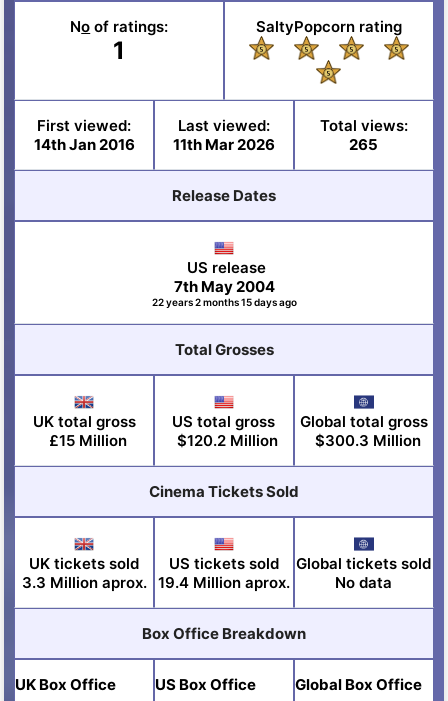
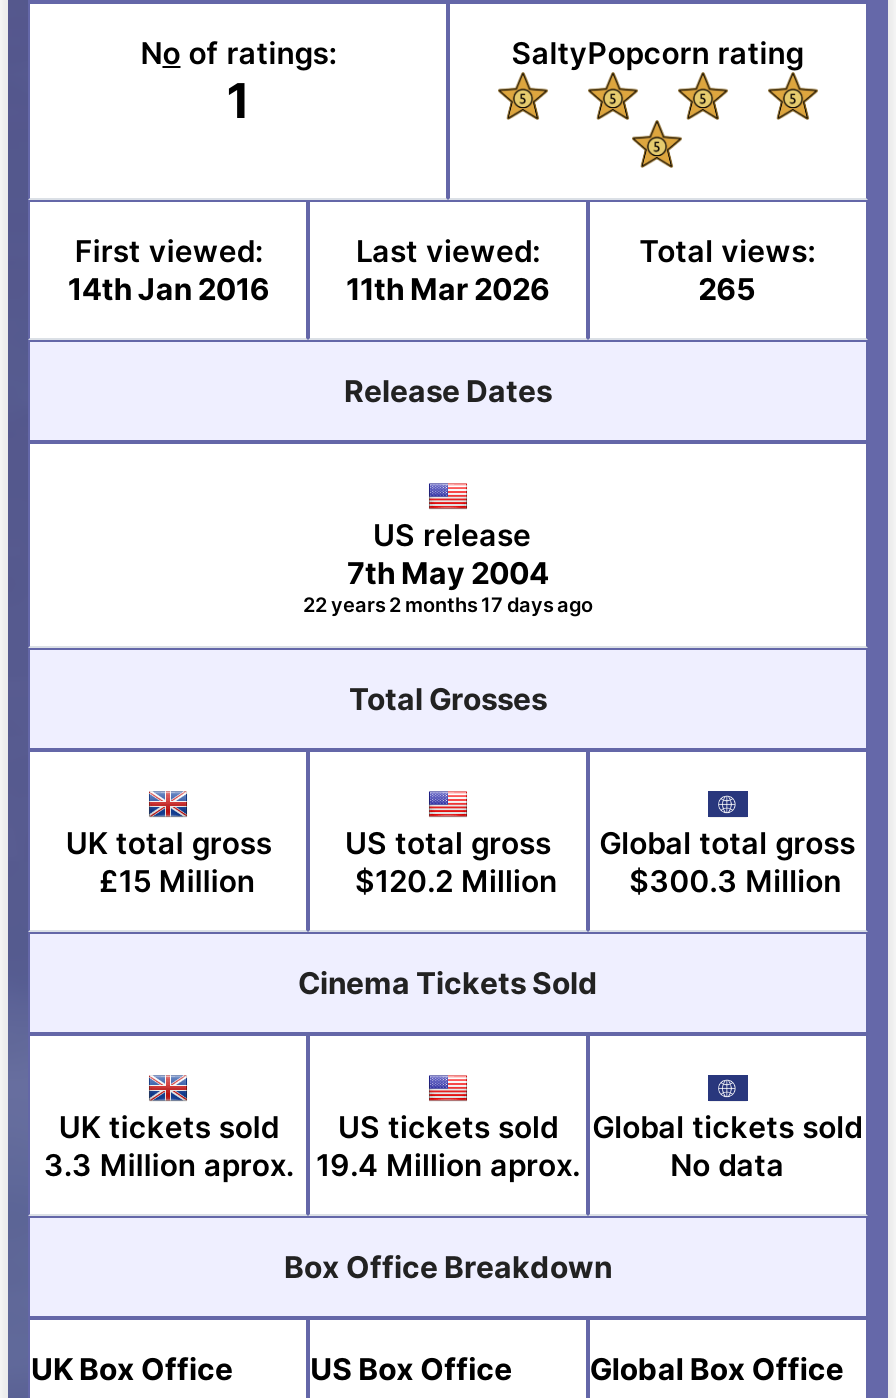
[151,296,296,308] 22 years 2 months 15 days ago -> [303,592,593,616] 22 years 2 months 17 days ago

